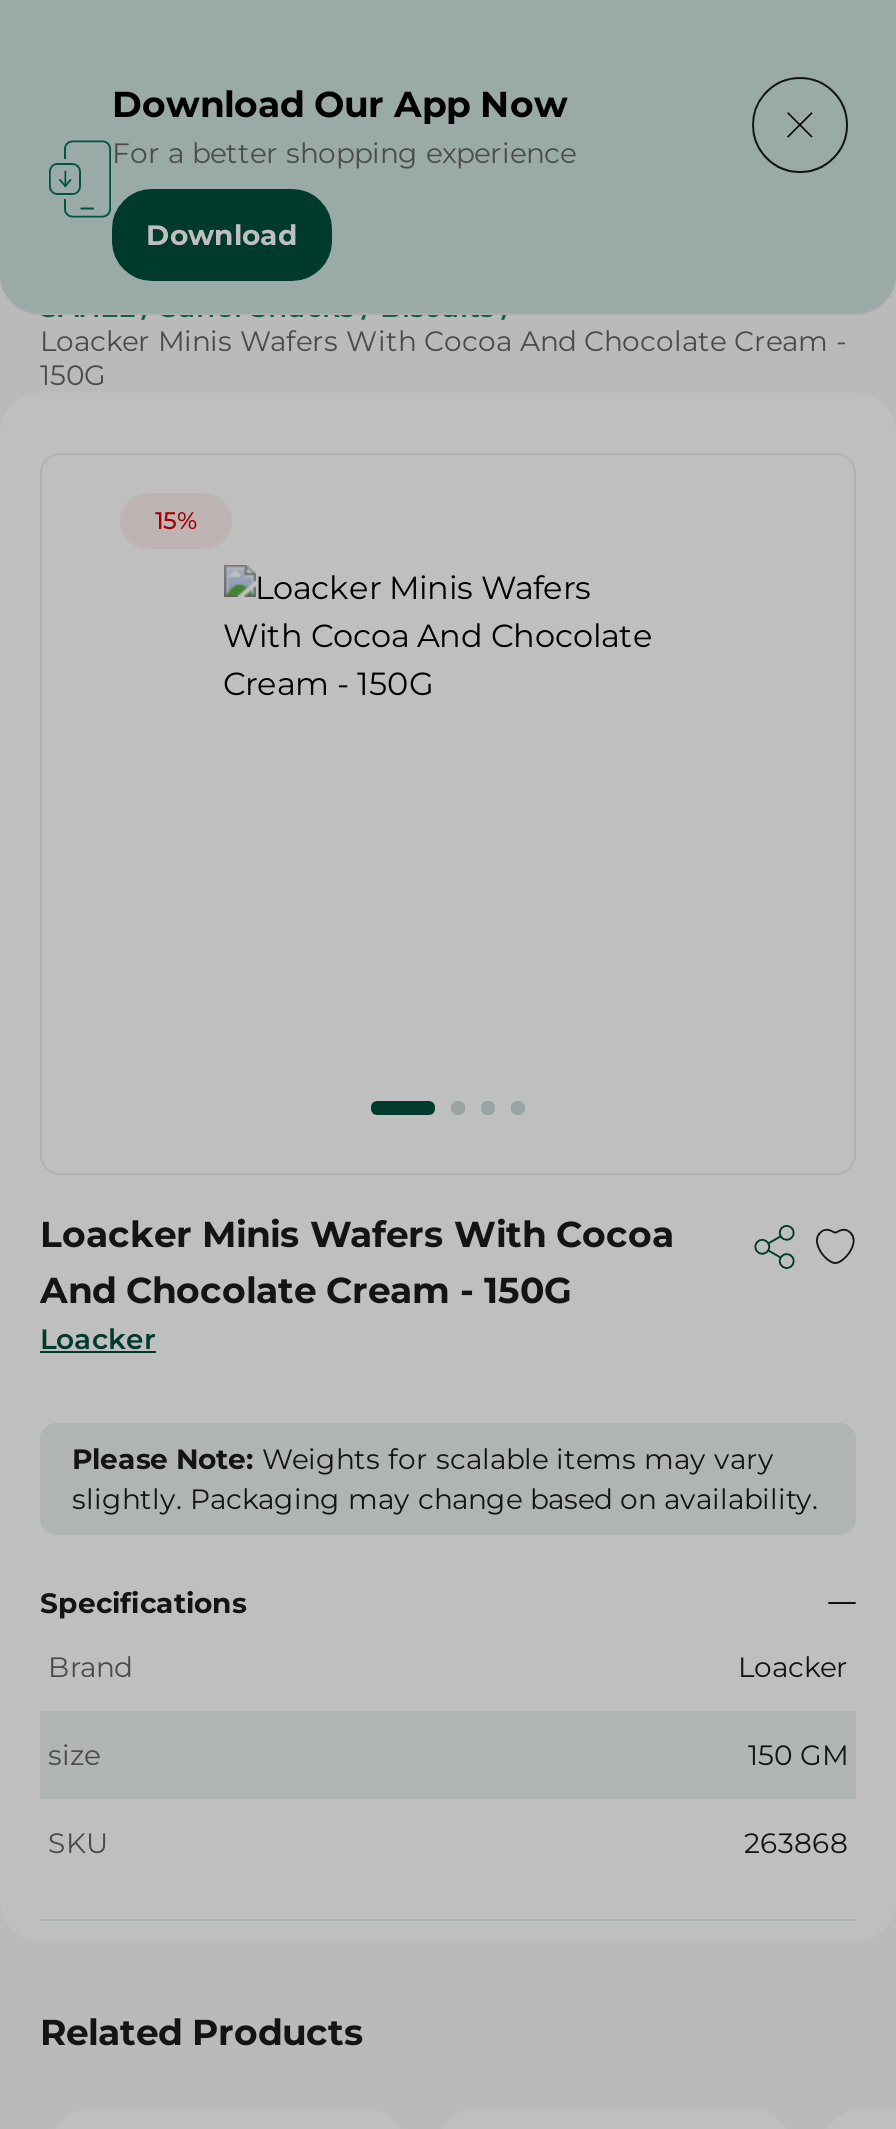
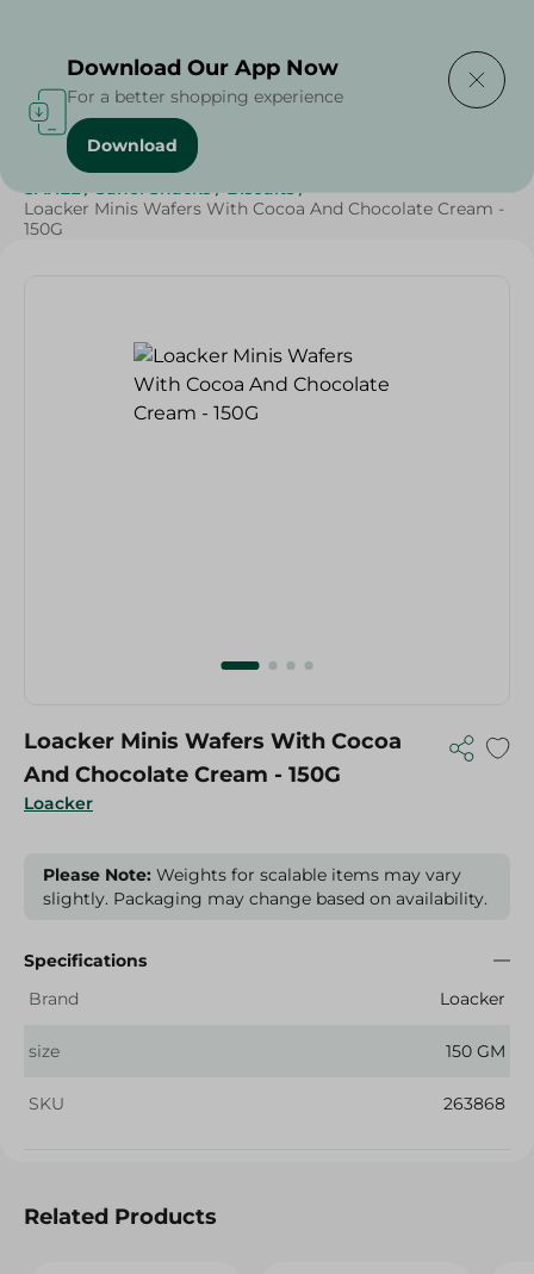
[155,505,197,535] 15% -> none

